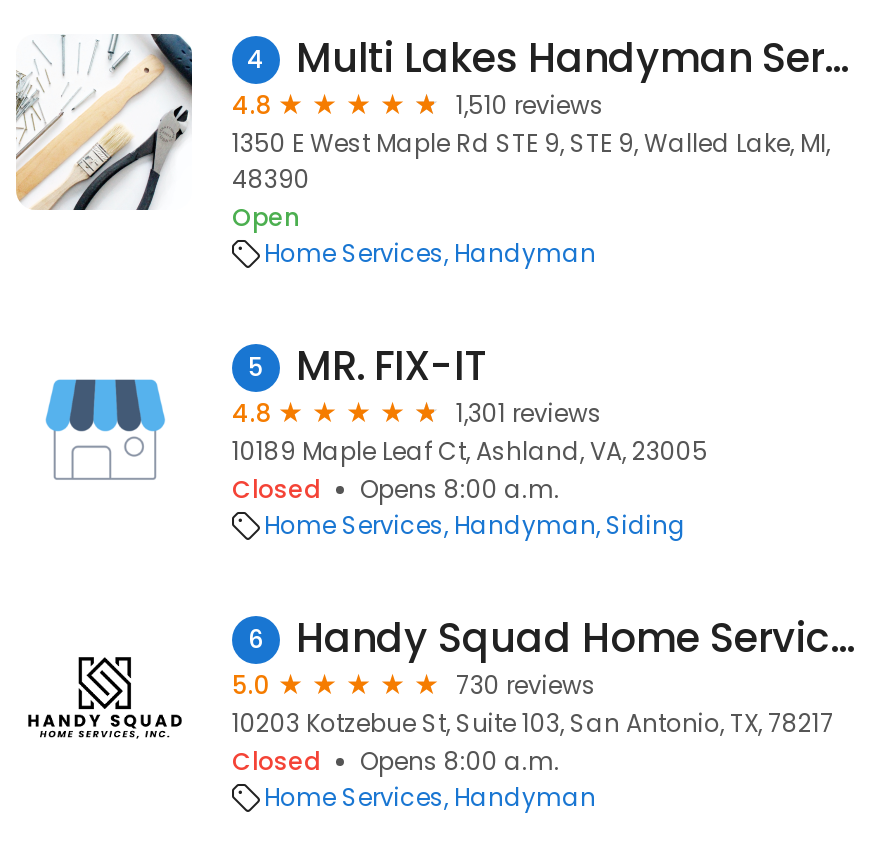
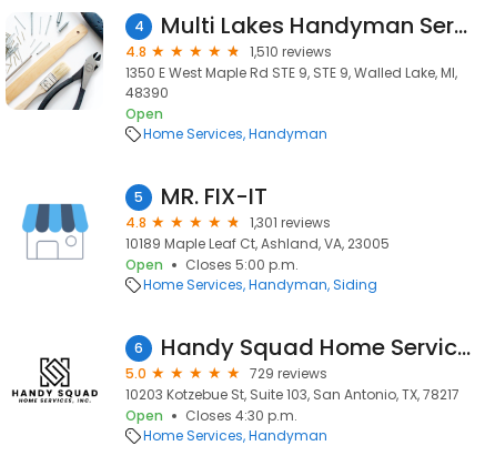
[232,472,560,506] Closed | Opens 8:00 a.m. -> [125,255,299,274] Open | Closes 5:00 p.m.
[456,668,596,702] 730 reviews -> [250,364,327,383] 729 reviews
[232,744,560,778] Closed | Opens 8:00 a.m. -> [125,406,297,425] Open | Closes 4:30 p.m.

